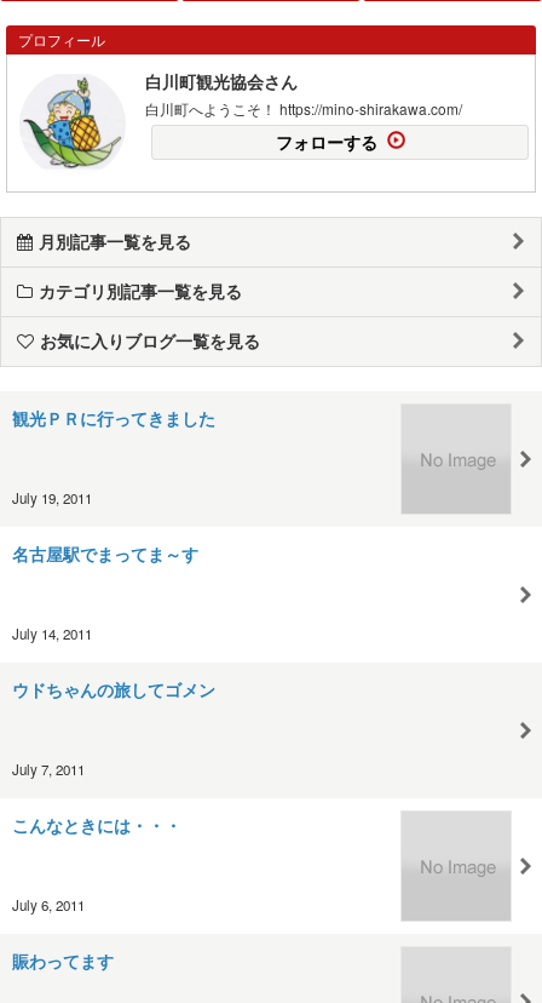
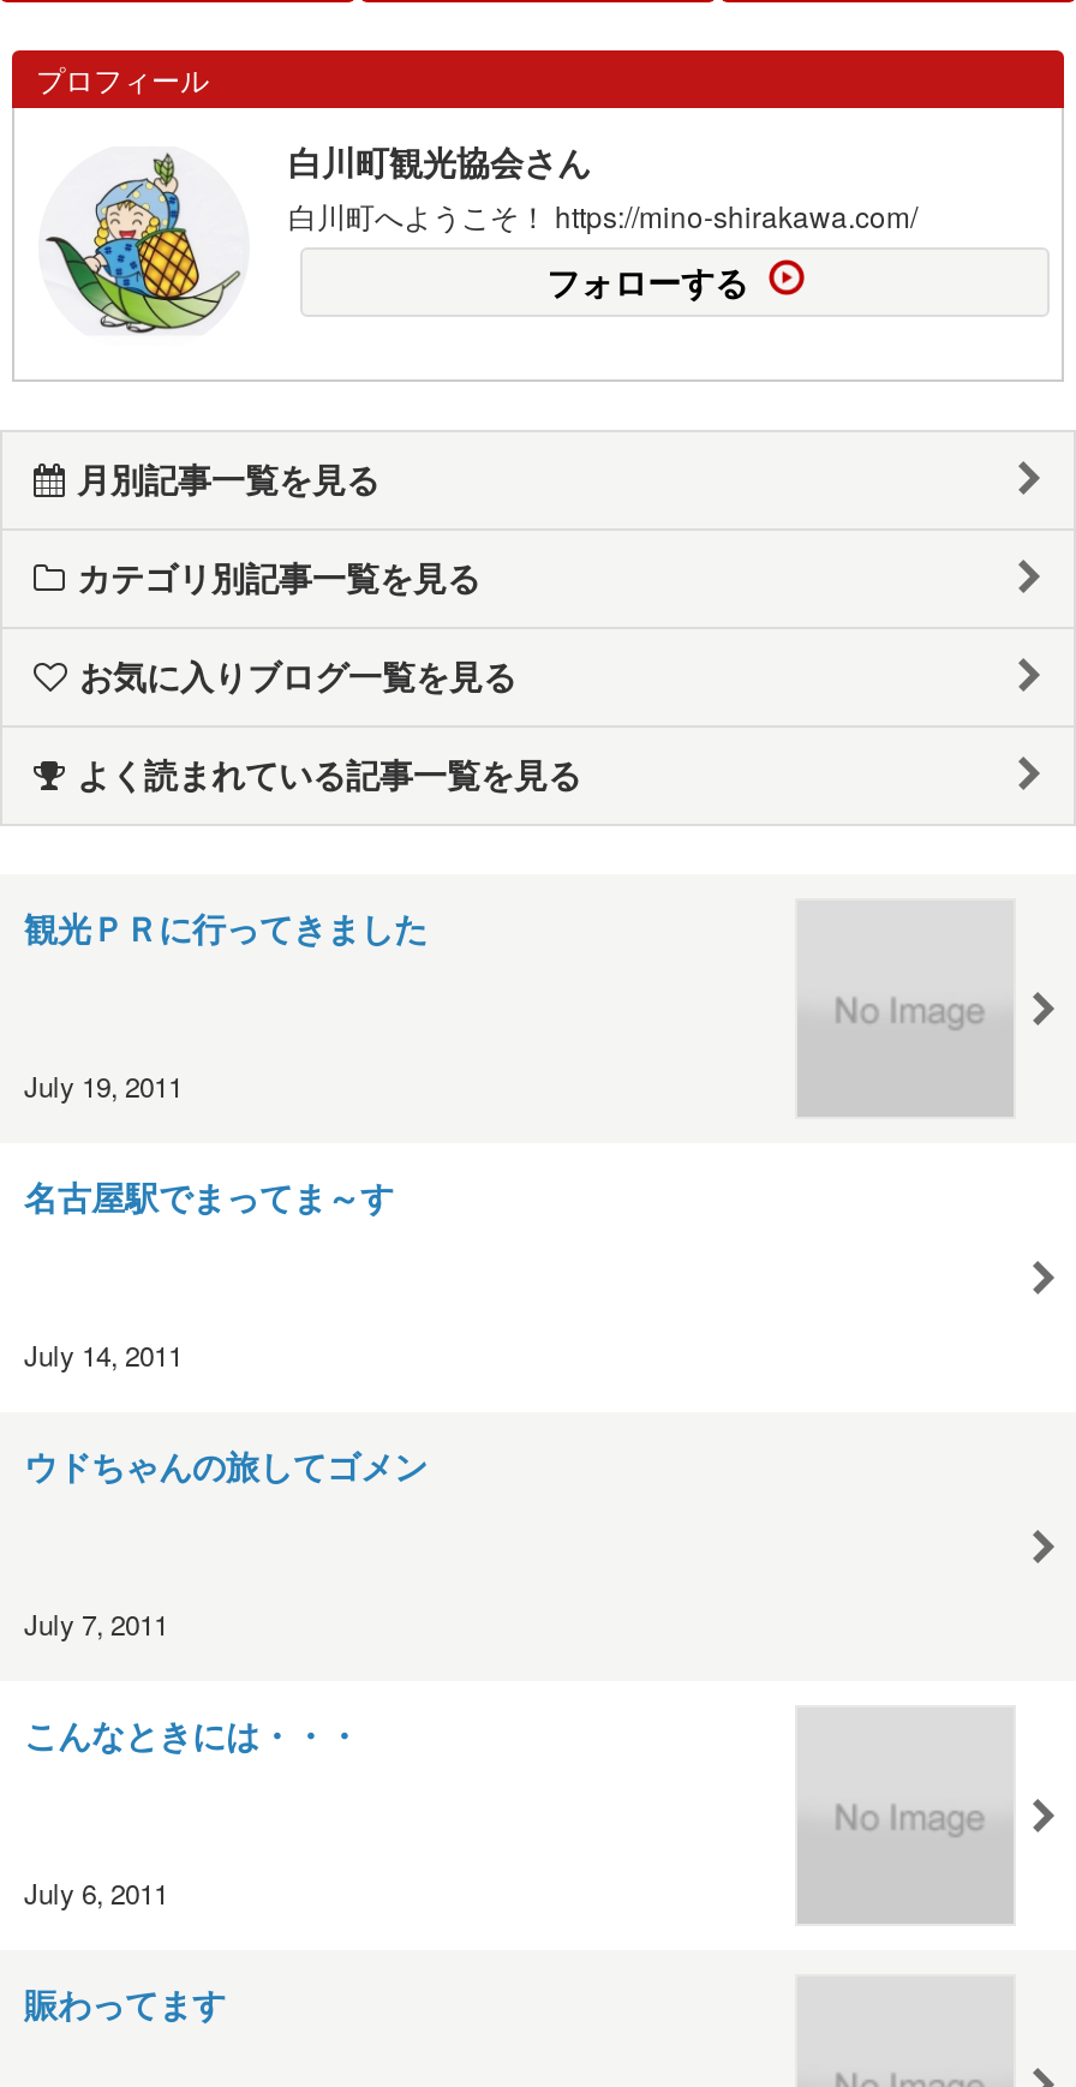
none -> [77,748,581,796] よく読まれている記事一覧を見る

